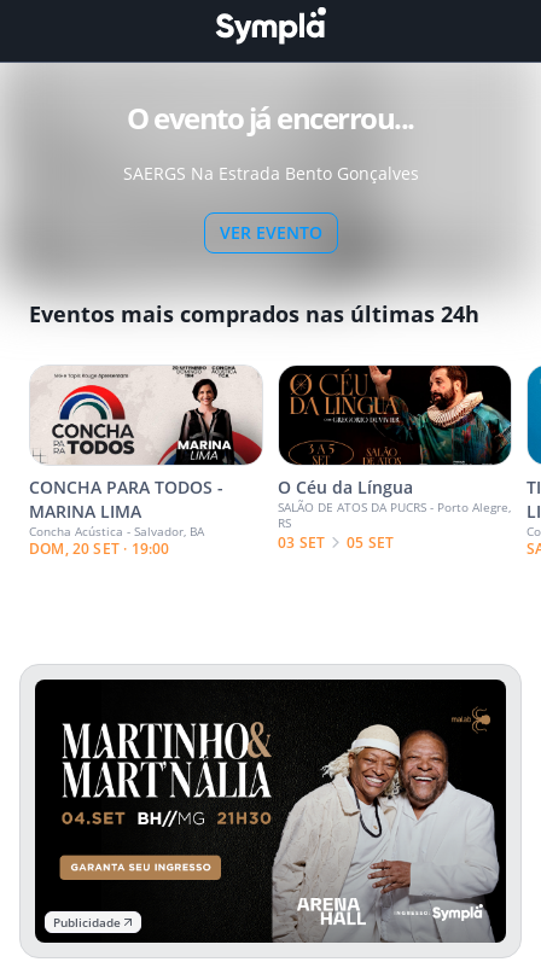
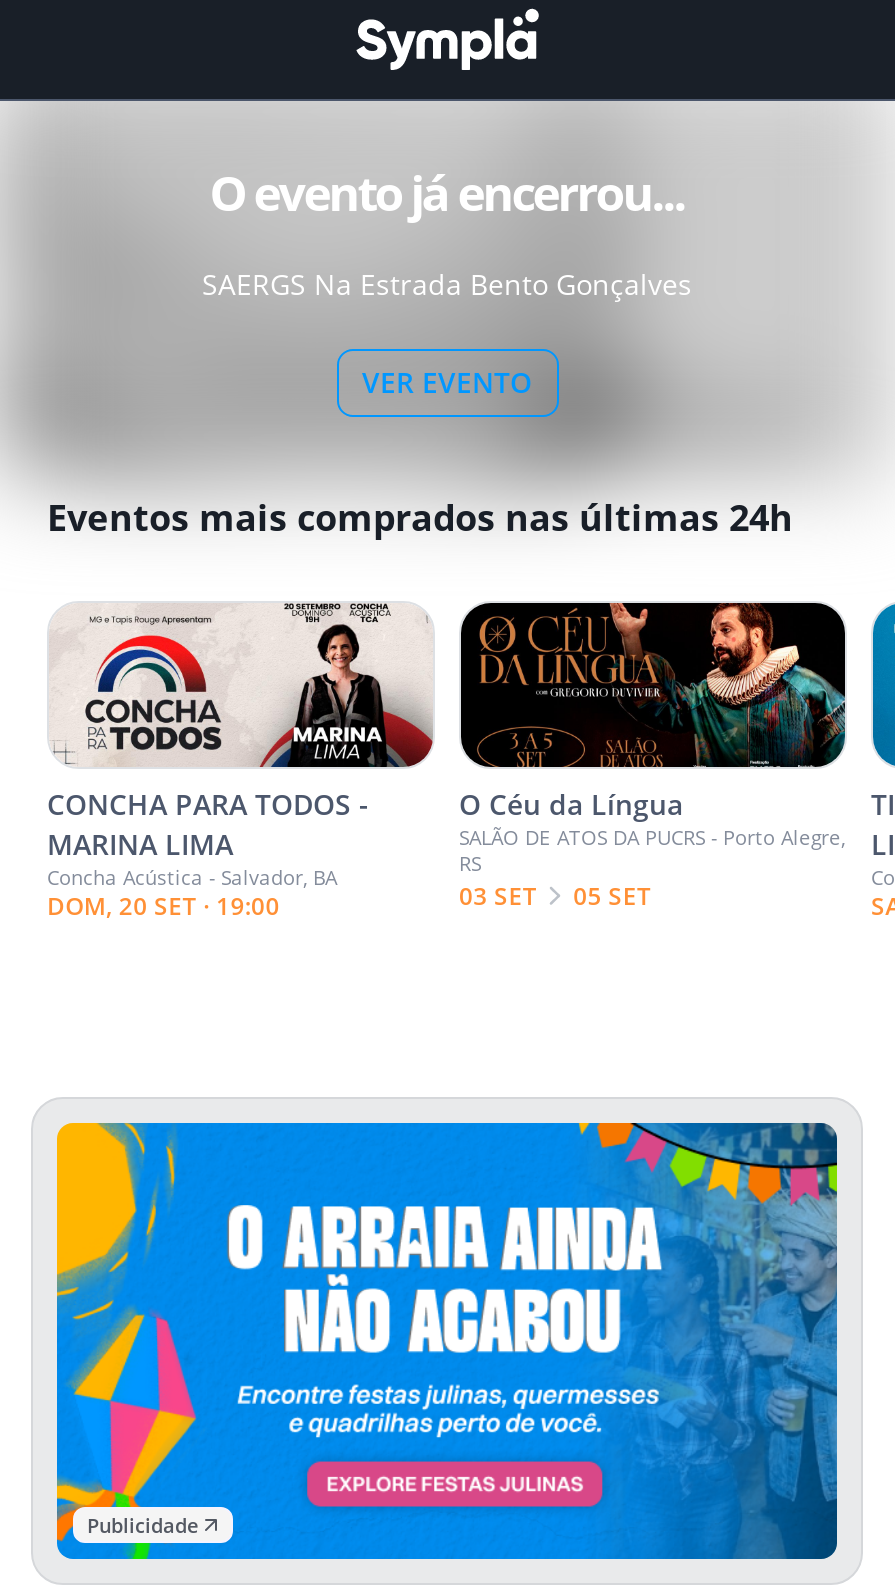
[34,678,507,944] [image] -> [55,1121,839,1561] [image]

